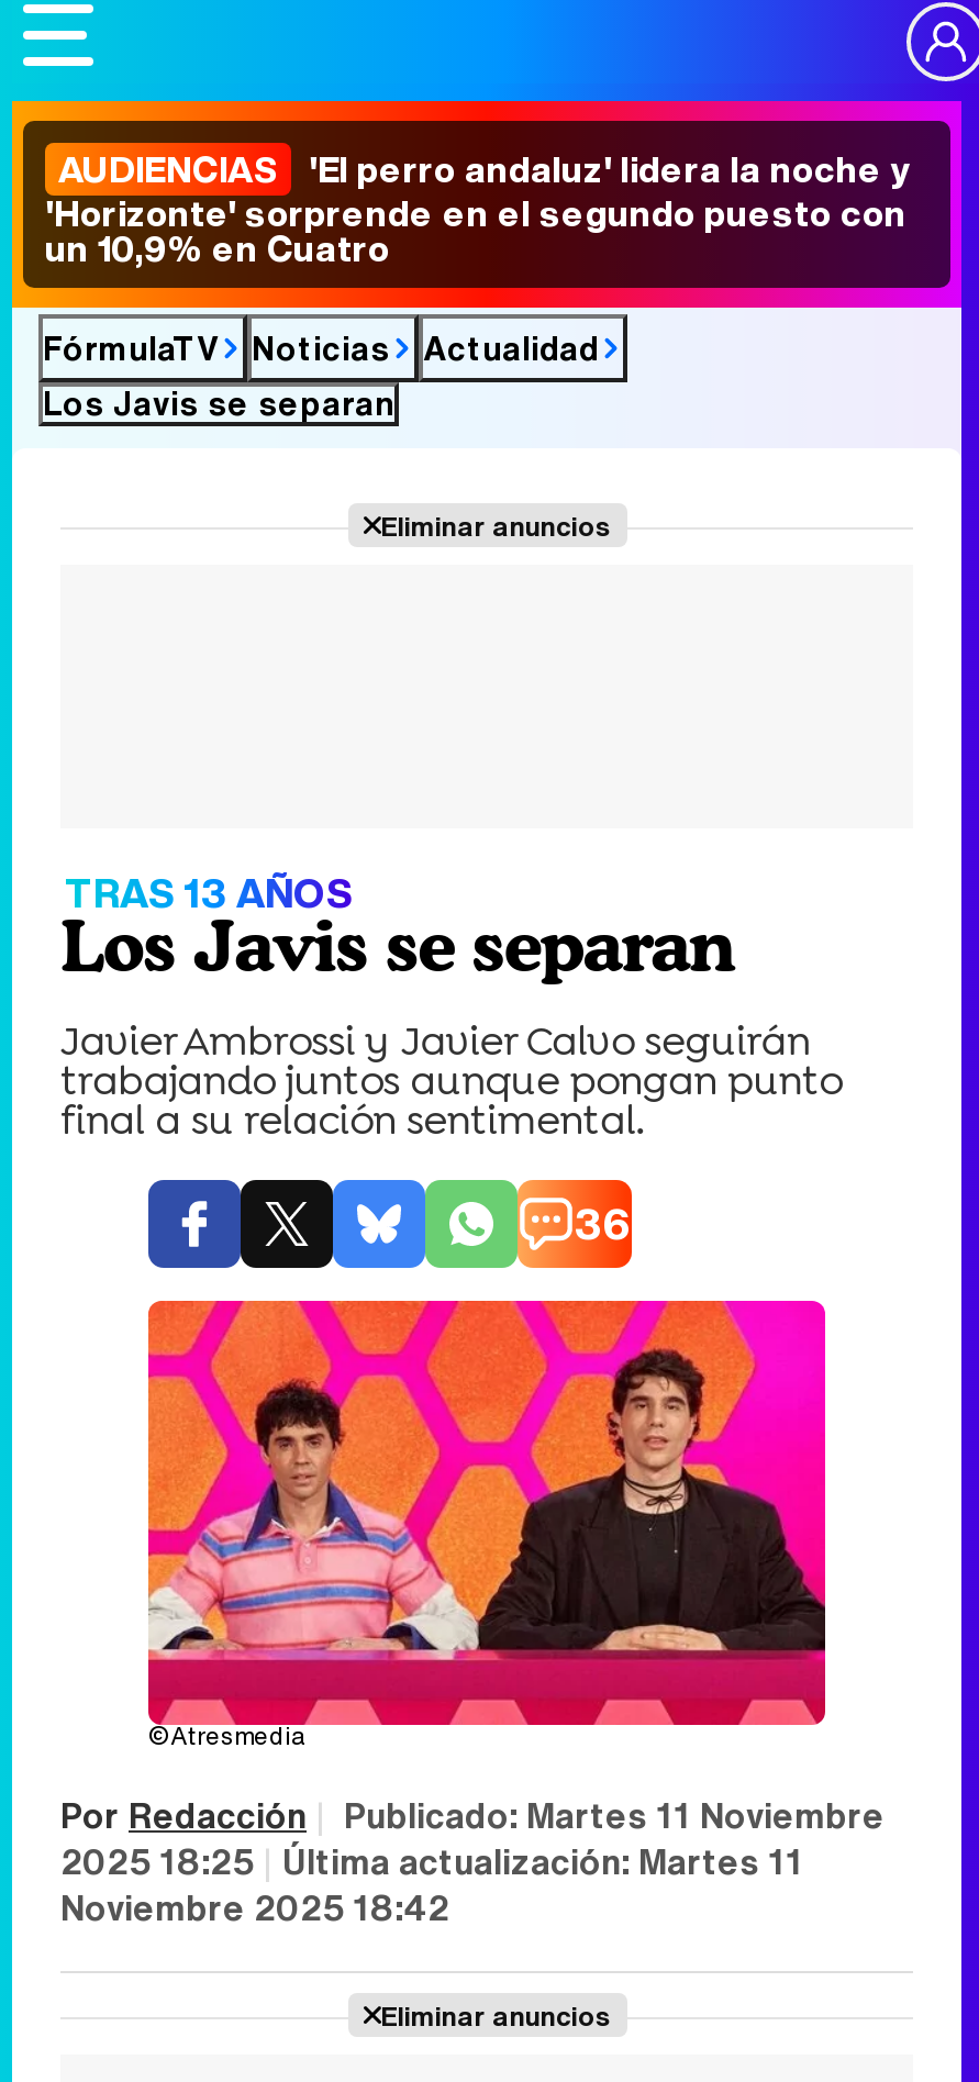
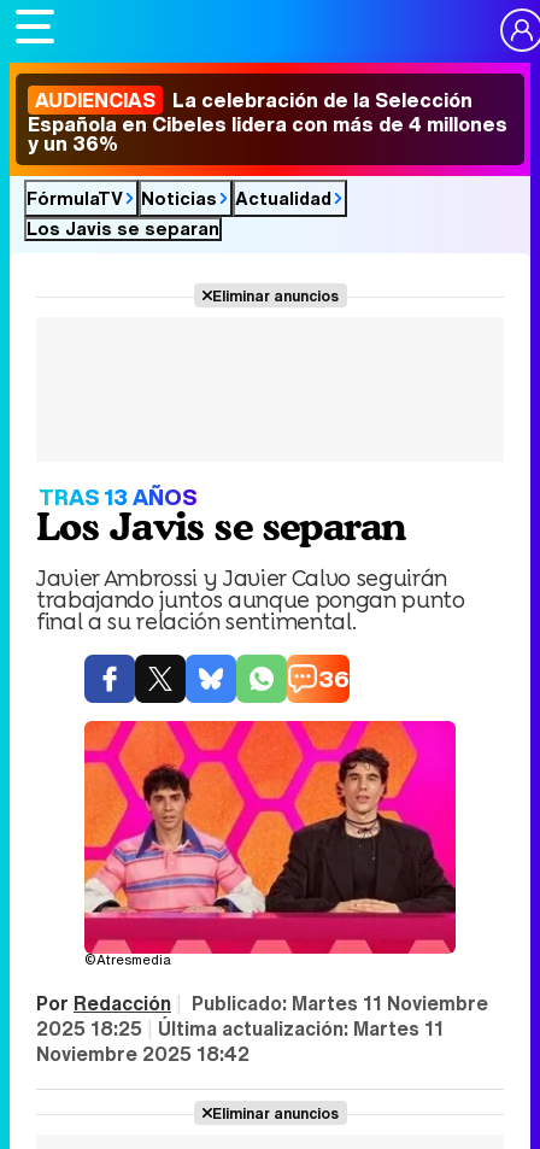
[45,143,911,275] AUDIENCIAS 'El perro andaluz' lidera la noche y | 'Horizonte' sorprende en el segundo puesto con | un 10,9% en Cuatro -> [28,86,507,158] AUDIENCIAS La celebración de la Selección | Española en Cibeles lidera con más de 4 millones | y un 36%

